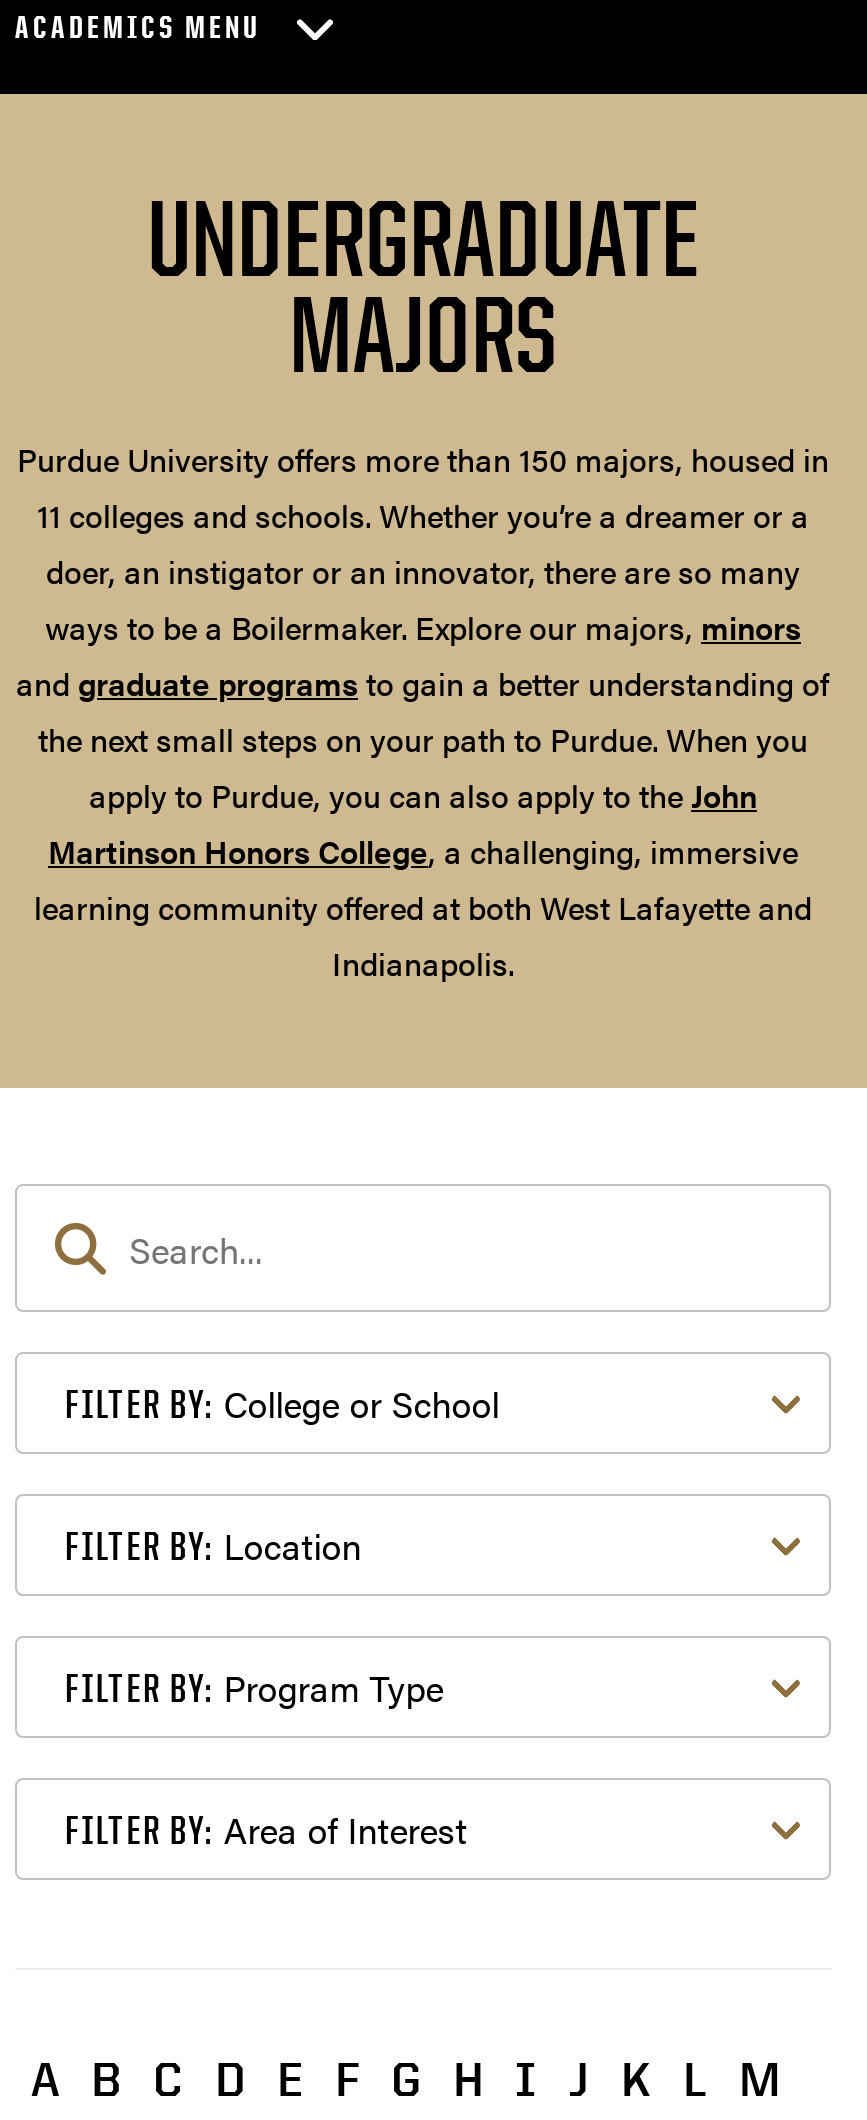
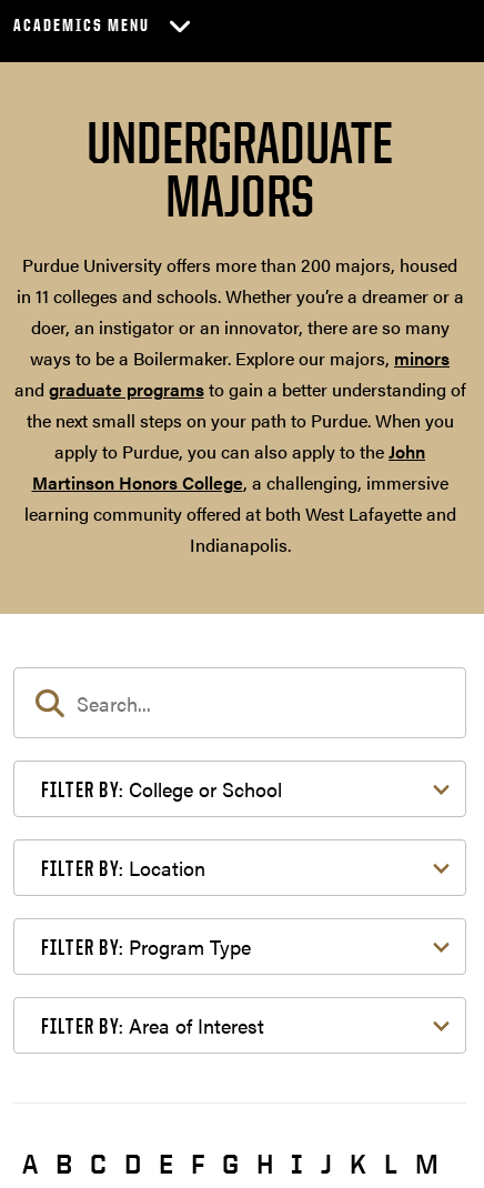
[17,436,829,538] Purdue University offers more than 150 majors, housed in | 11 colleges and schools. Whether you’re a dreamer or a -> [16,252,463,309] Purdue University offers more than 200 majors, housed | in 11 colleges and schools. Whether you’re a dreamer or a

